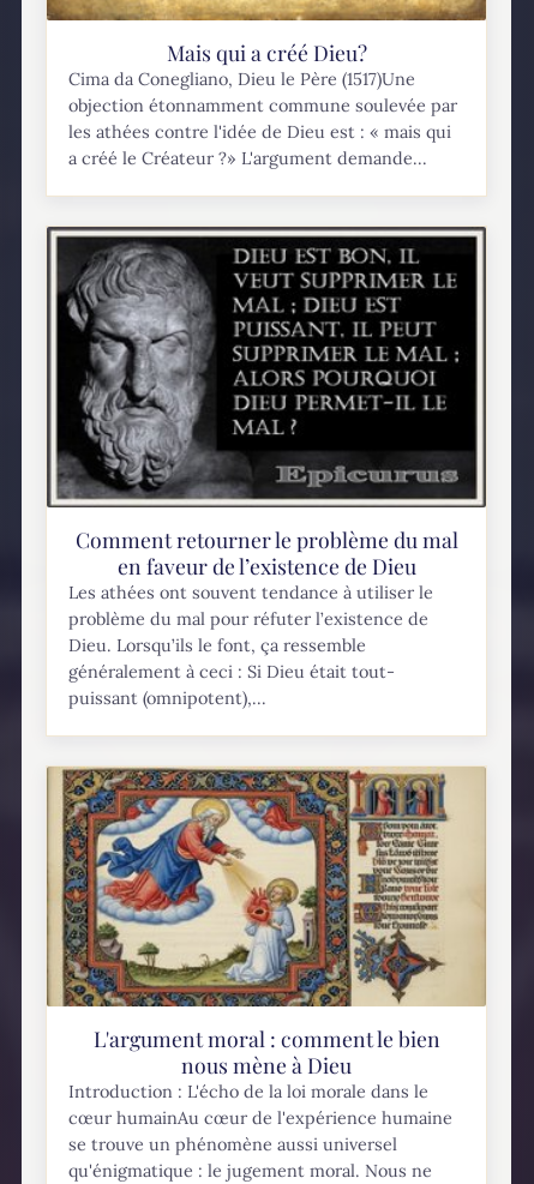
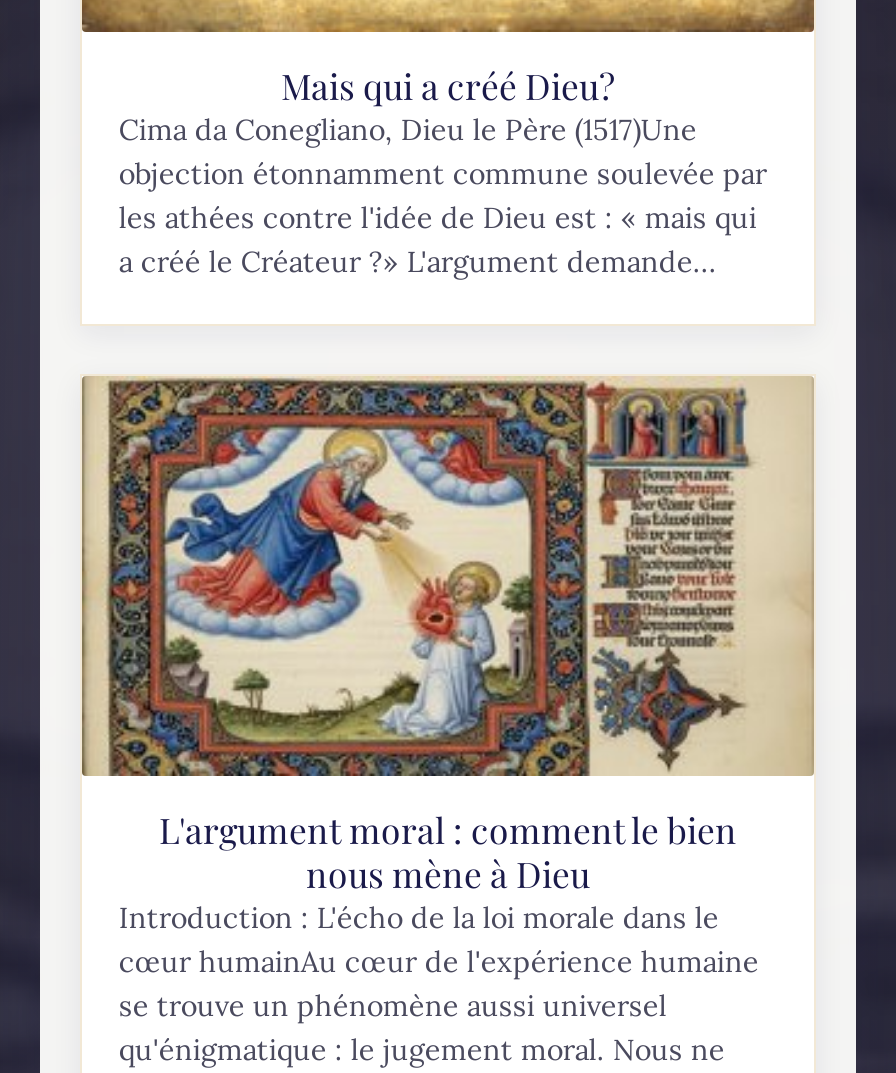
[47,226,486,709] [image] | Comment retourner le problème du mal | en faveur de l’existence de Dieu | Les athées ont souvent tendance à utiliser le | problème du mal pour réfuter l’existence de | Dieu. Lorsqu’ils le font, ça ressemble | généralement à ceci : Si Dieu était tout- | puissant (omnipotent),... -> none

